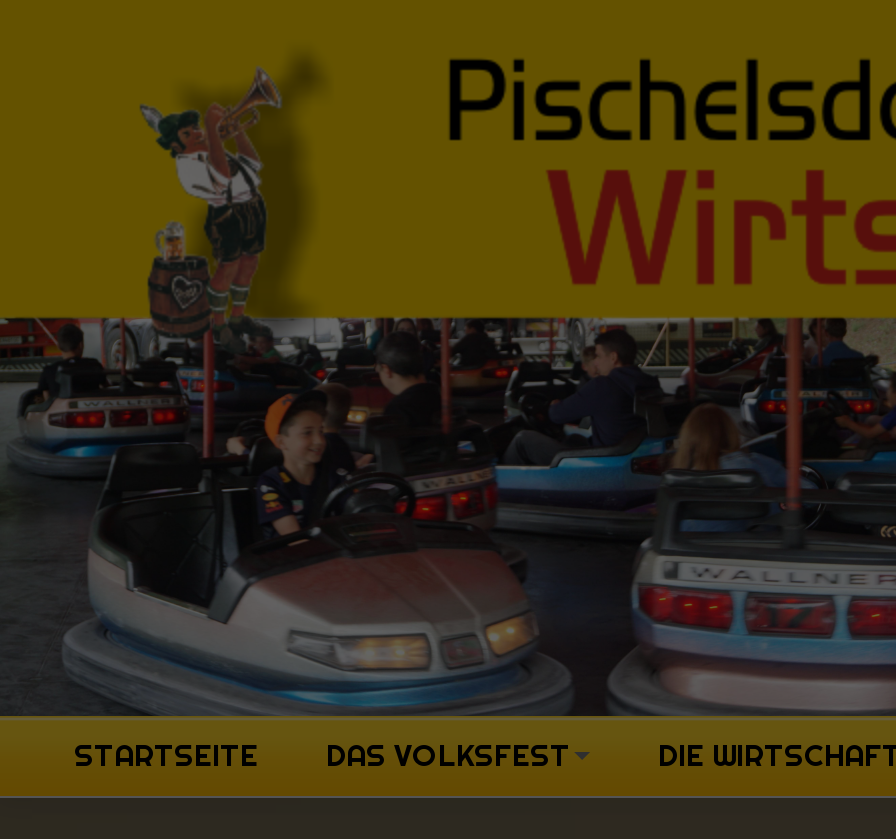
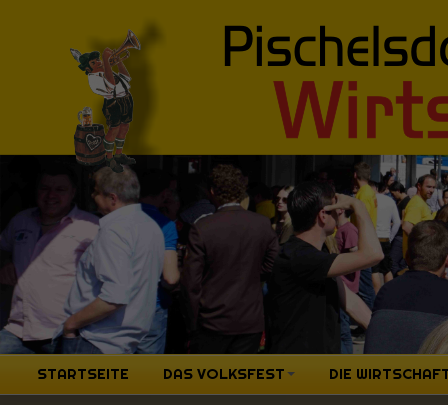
[6,316,890,716] [image] -> [3,154,445,355] [image]

